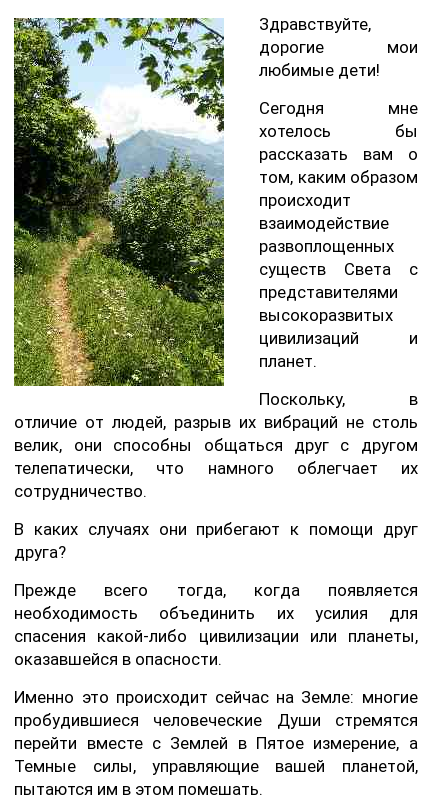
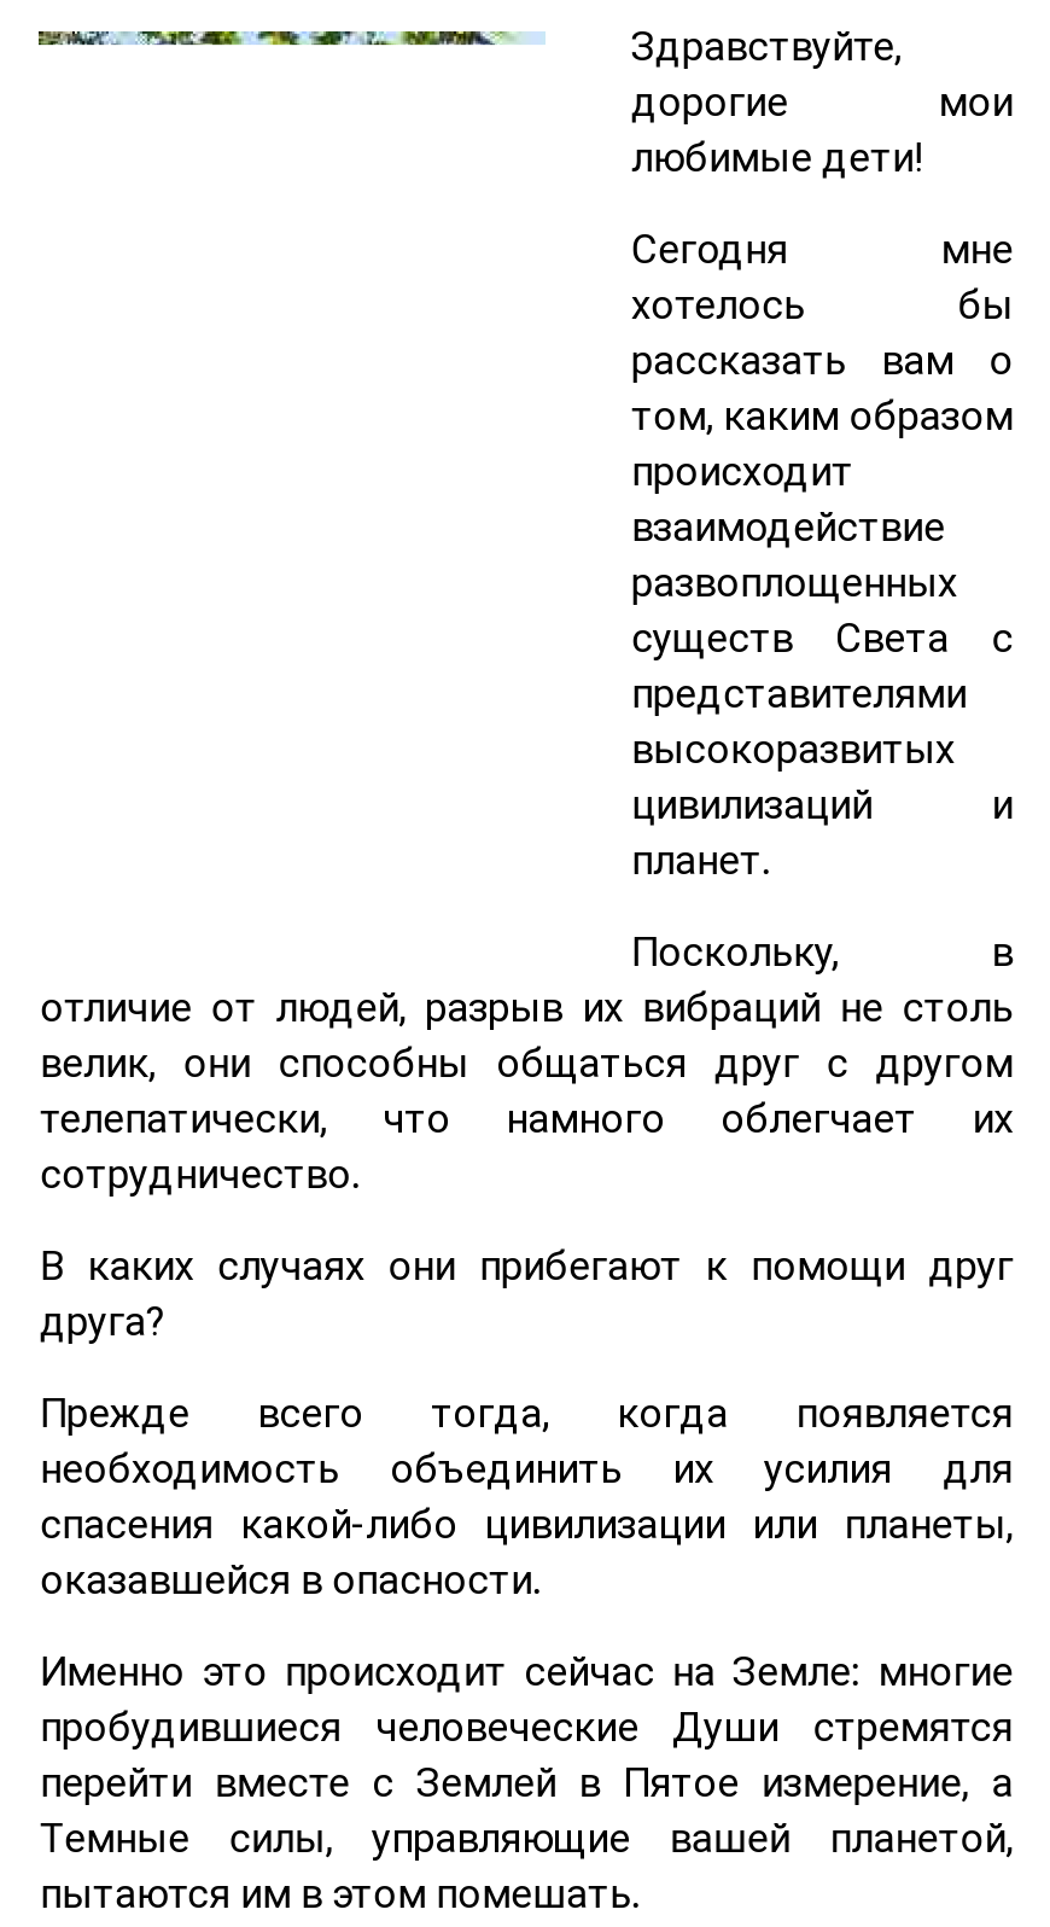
[13,22,225,387] [image] -> none

